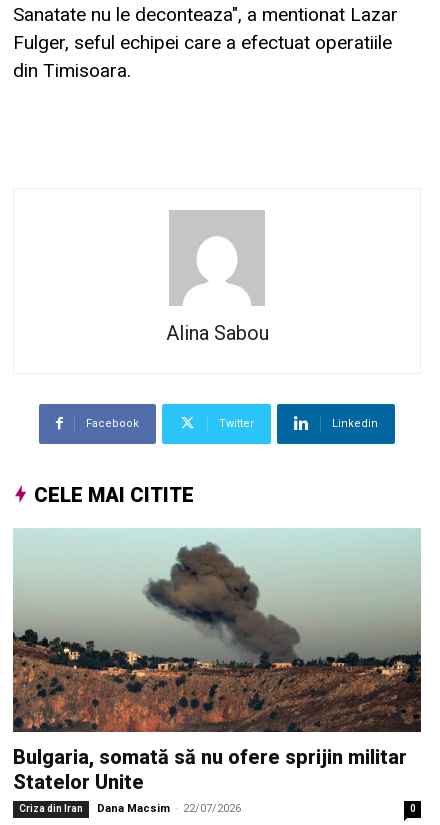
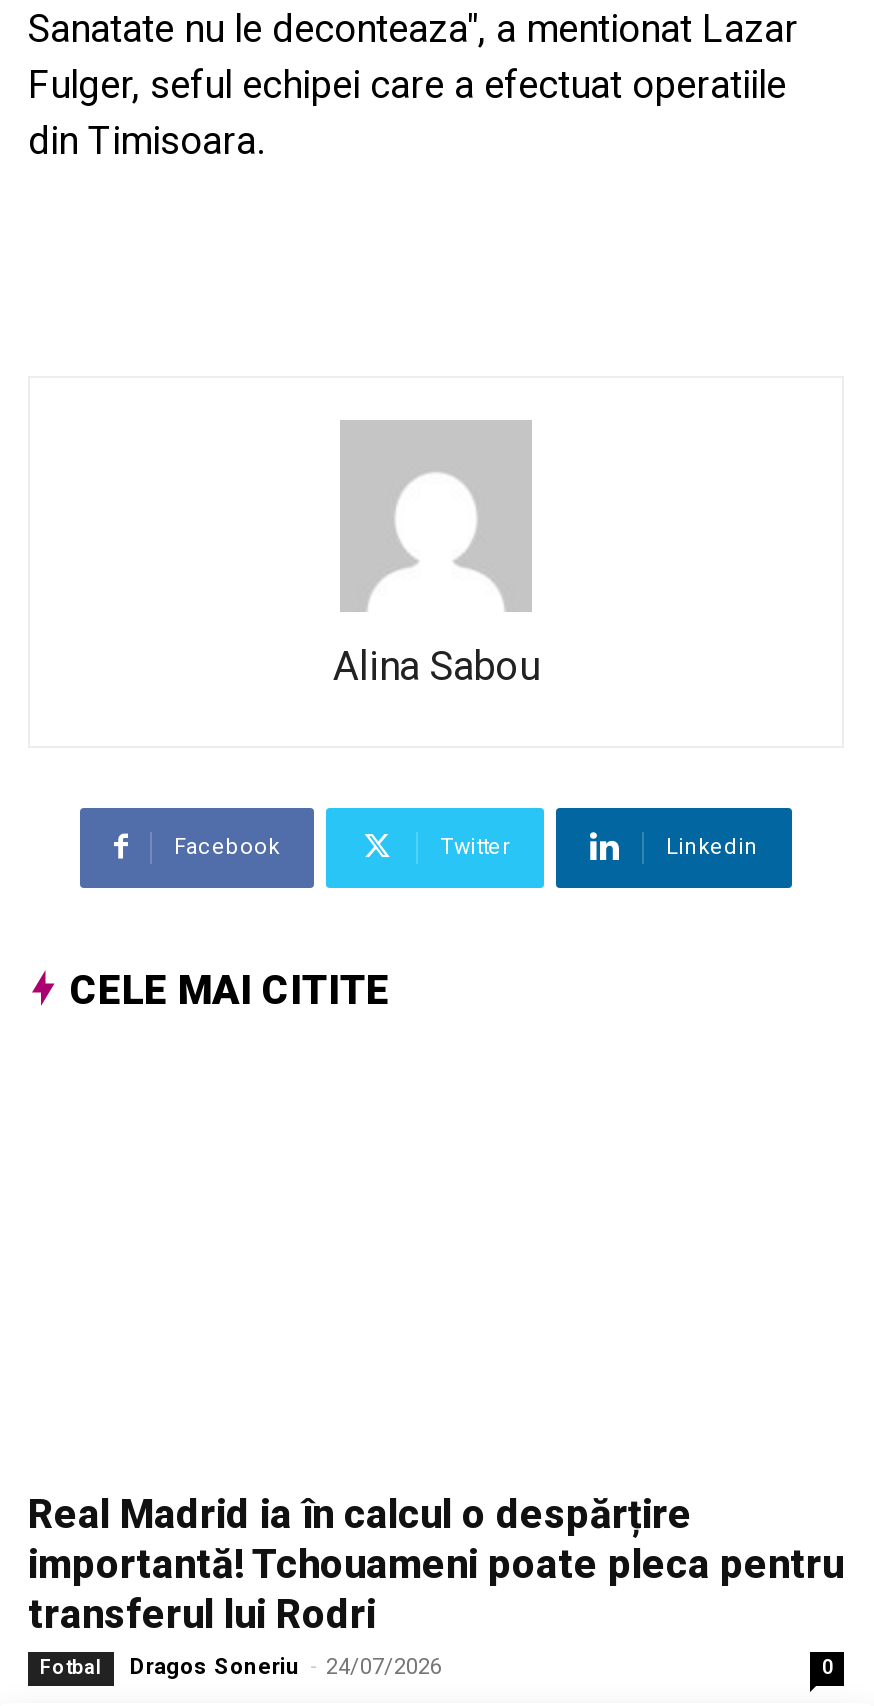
[12,528,422,733] [image] -> none
[13,745,407,815] Bulgaria, somată să nu ofere sprijin militar | Statelor Unite | Criza din Iran | Dana Macsim - 22/07/2026 -> [28,1490,844,1680] Real Madrid ia în calcul o despărțire | importantă! Tchouameni poate pleca pentru | transferul lui Rodri | Fotbal | Dragos Soneriu - 24/07/2026

